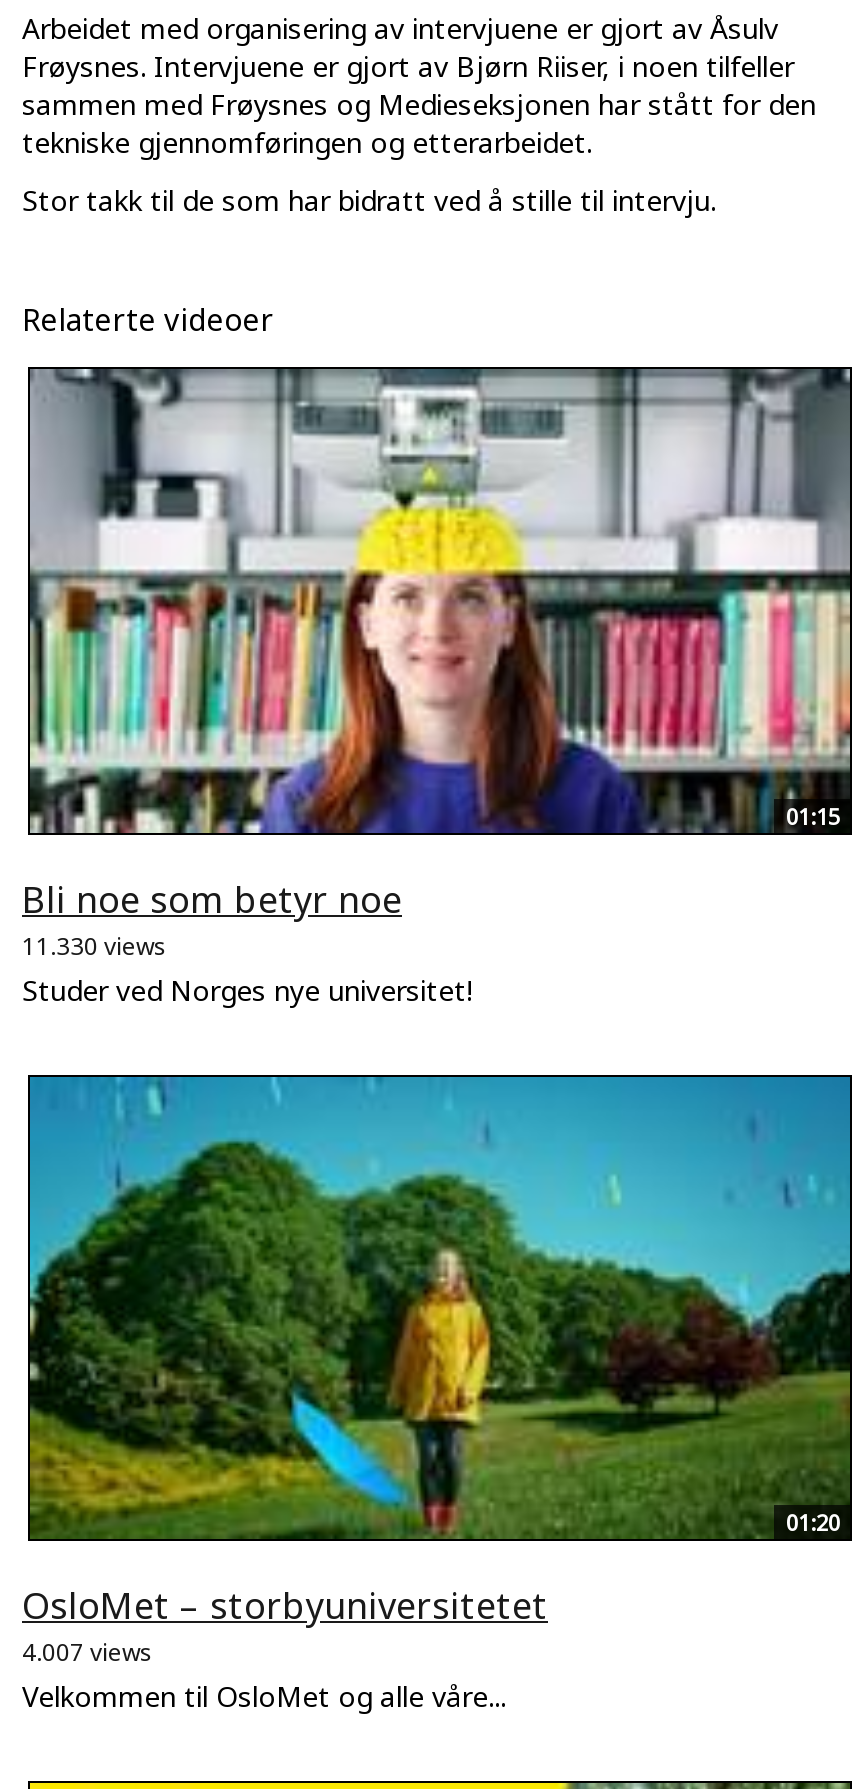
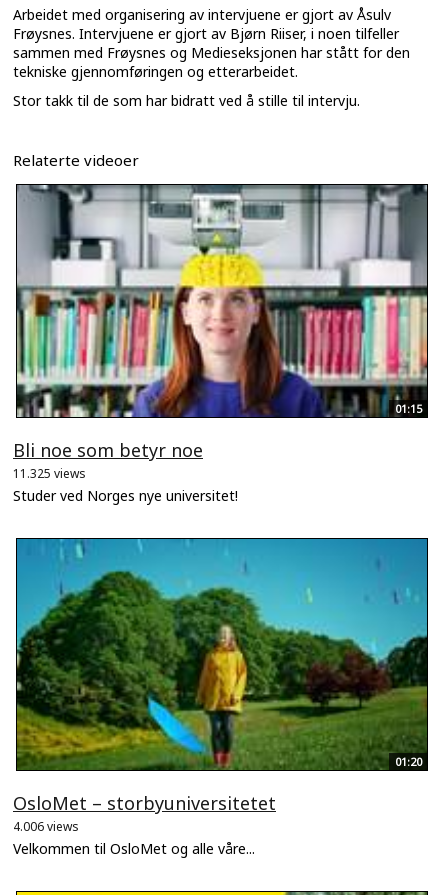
[22,929,168,963] 11.330 views -> [13,465,86,482] 11.325 views
[22,1636,154,1670] 4.007 views -> [13,818,79,835] 4.006 views

